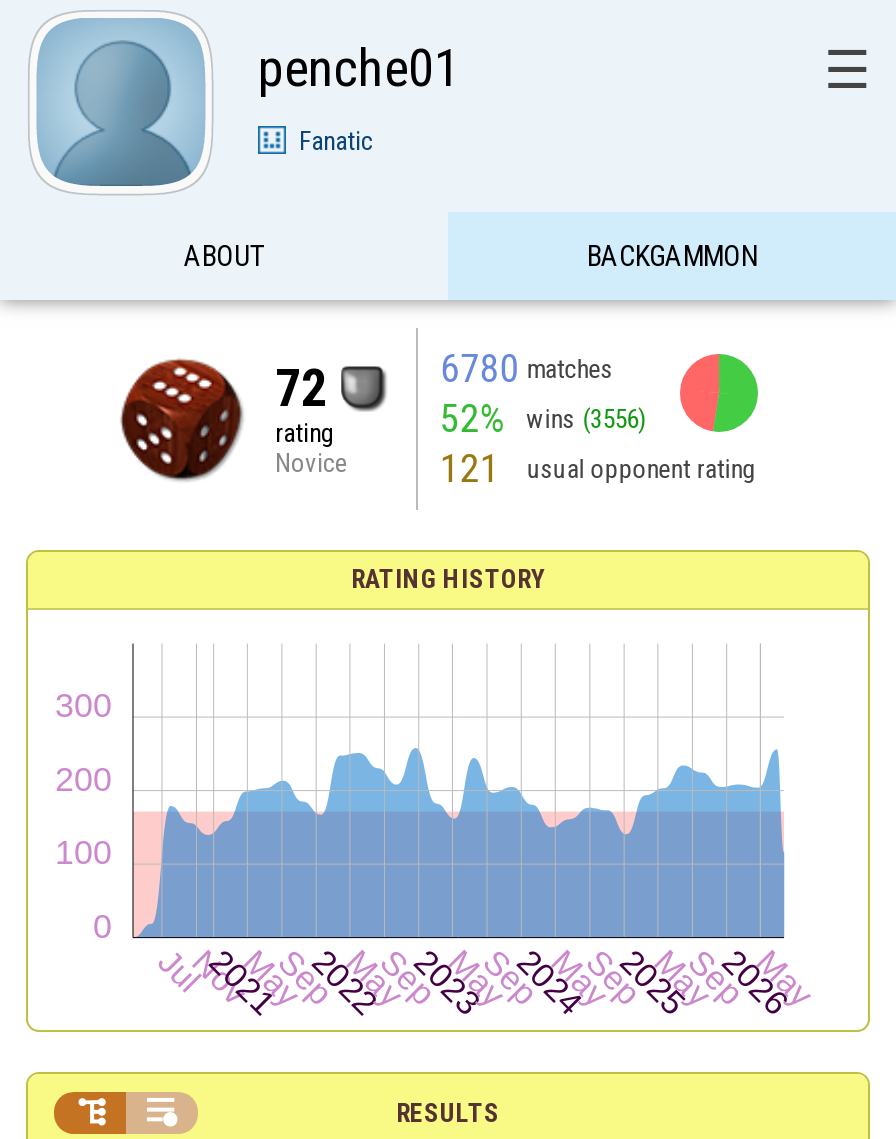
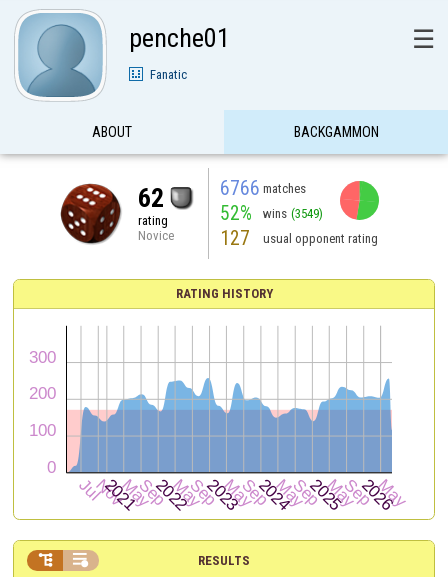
[440,345,612,391] 6780 matches -> [220,176,306,199] 6766 matches
[275,357,327,417] 72 -> [137,182,163,212] 62
[440,395,646,441] 52% wins (3556) -> [220,201,323,224] 52% wins (3549)
[440,445,756,491] 121 usual opponent rating -> [220,226,378,249] 127 usual opponent rating

